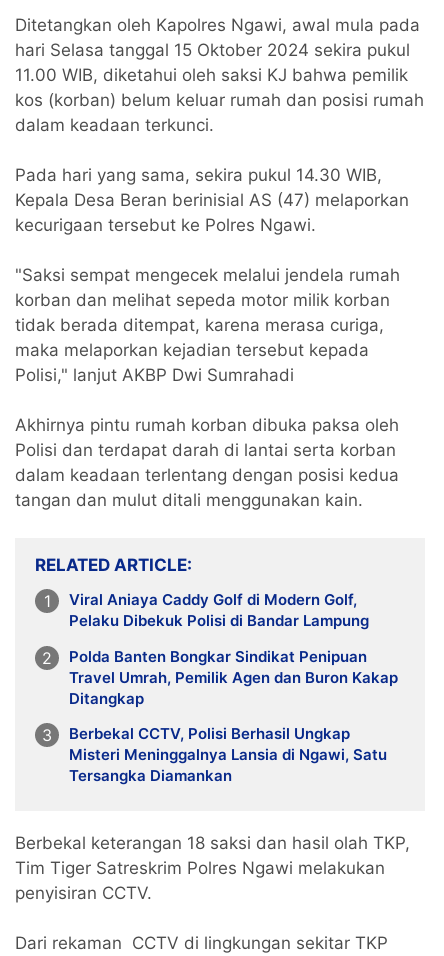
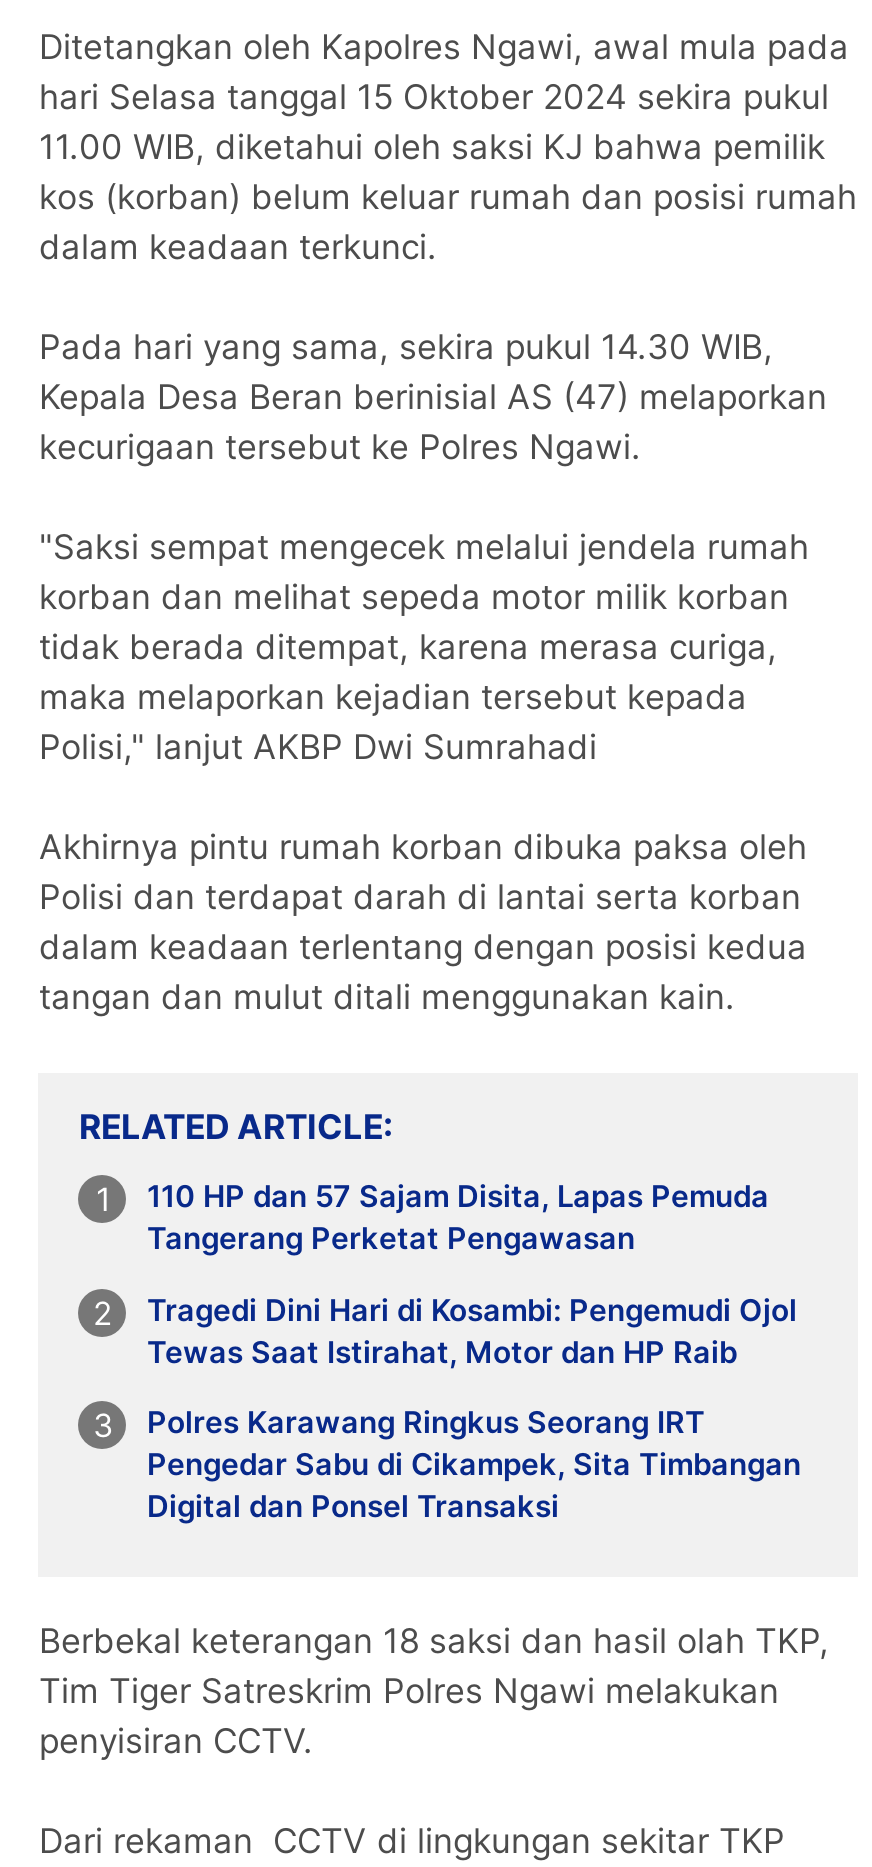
[69,590,369,630] Viral Aniaya Caddy Golf di Modern Golf, | Pelaku Dibekuk Polisi di Bandar Lampung -> [147,1177,769,1257] 110 HP dan 57 Sajam Disita, Lapas Pemuda | Tangerang Perketat Pengawasan
[69,647,398,708] Polda Banten Bongkar Sindikat Penipuan | Travel Umrah, Pemilik Agen dan Buron Kakap | Ditangkap -> [147,1290,797,1370] Tragedi Dini Hari di Kosambi: Pengemudi Ojol | Tewas Saat Istirahat, Motor dan HP Raib
[69,724,387,785] Berbekal CCTV, Polisi Berhasil Ungkap | Misteri Meninggalnya Lansia di Ngawi, Satu | Tersangka Diamankan -> [147,1404,801,1526] Polres Karawang Ringkus Seorang IRT | Pengedar Sabu di Cikampek, Sita Timbangan | Digital dan Ponsel Transaksi

